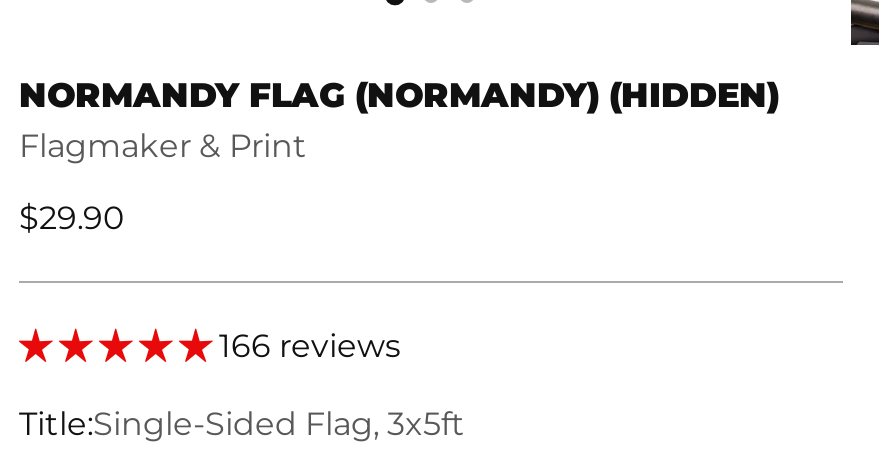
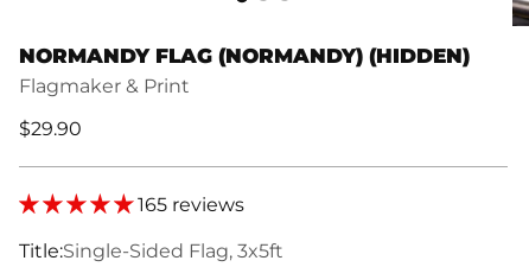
[219,324,401,364] 166 reviews -> [138,192,244,216] 165 reviews

